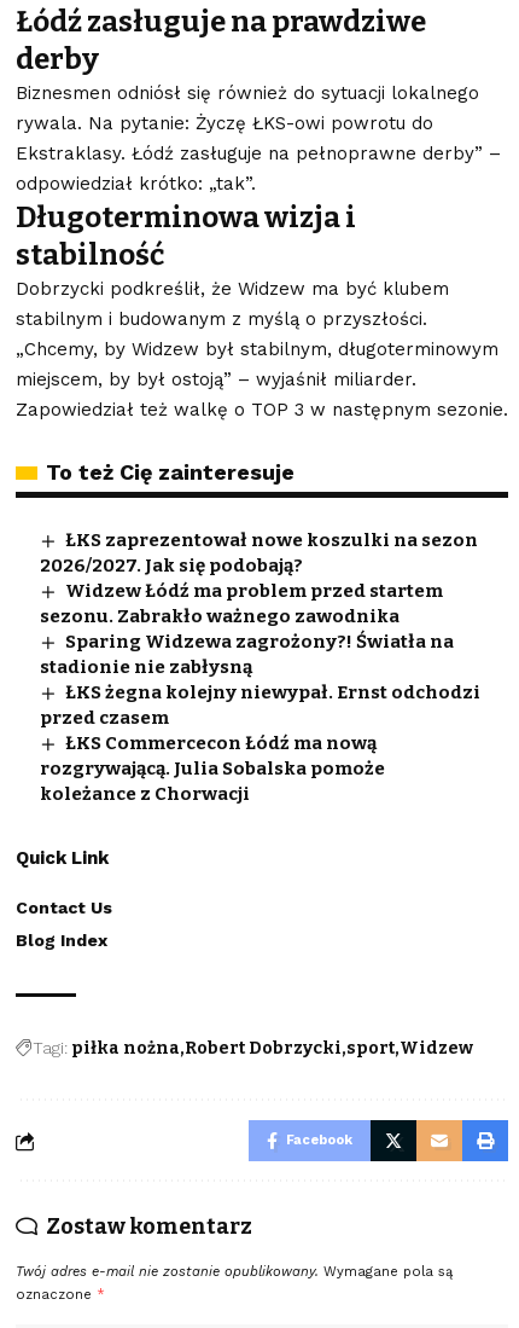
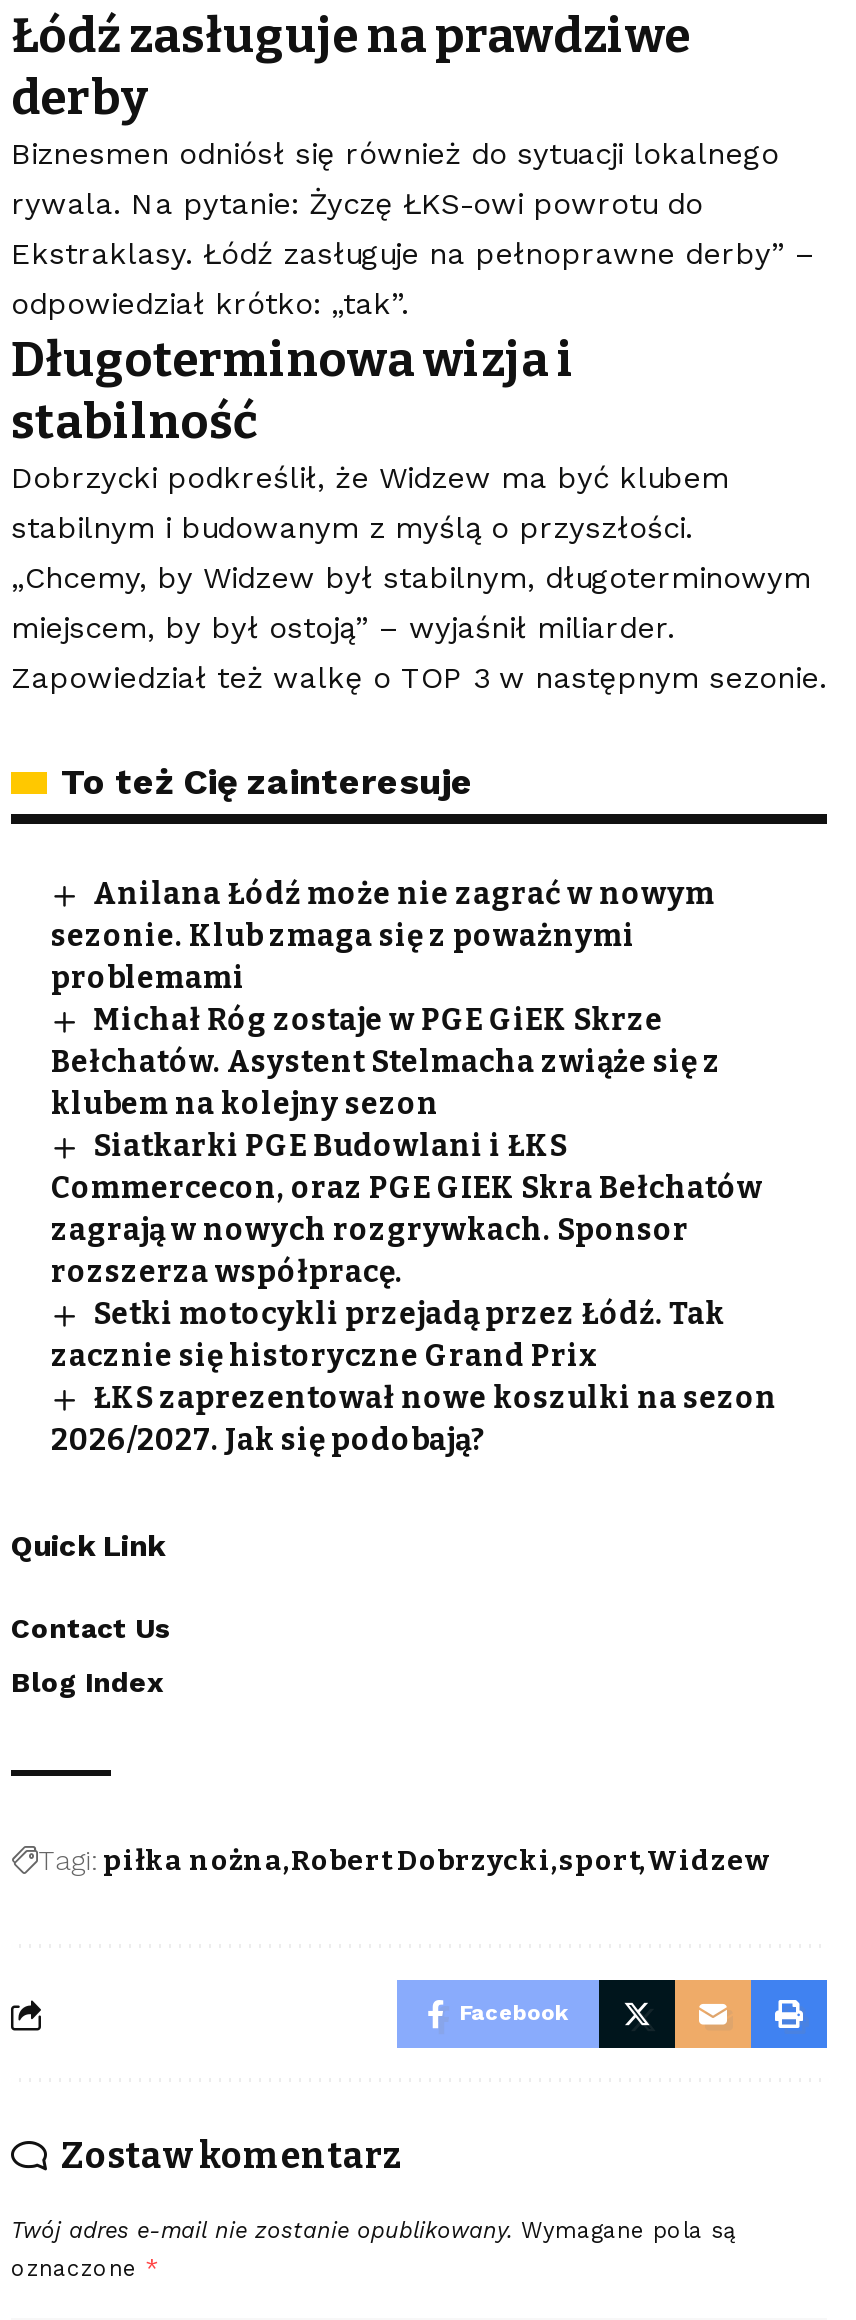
none -> [51,876,763,1374] Anilana Łódź może nie zagrać w nowym | sezonie. Klub zmaga się z poważnymi | problemami | Michał Róg zostaje w PGE GiEK Skrze | Bełchatów. Asystent Stelmacha zwiąże się z | klubem na kolejny sezon | Siatkarki PGE Budowlani i ŁKS | Commercecon, oraz PGE GIEK Skra Bełchatów | zagrają w nowych rozgrywkach. Sponsor | rozszerza współpracę. | Setki motocykli przejadą przez Łódź. Tak | zacznie się historyczne Grand Prix
moved [40,529,478,576] -> [51,1380,777,1458]: ŁKS zaprezentował nowe koszulki na sezon | 2026/2027. Jak się podobają?
[40,580,480,805] Widzew Łódź ma problem przed startem | sezonu. Zabrakło ważnego zawodnika | Sparing Widzewa zagrożony?! Światła na | stadionie nie zabłysną | ŁKS żegna kolejny niewypał. Ernst odchodzi | przed czasem | ŁKS Commercecon Łódź ma nową | rozgrywającą. Julia Sobalska pomoże | koleżance z Chorwacji -> none

